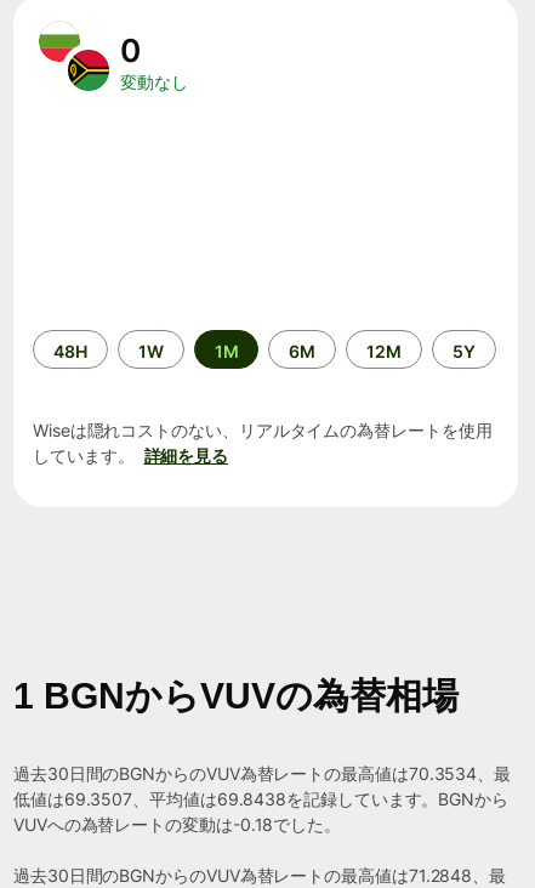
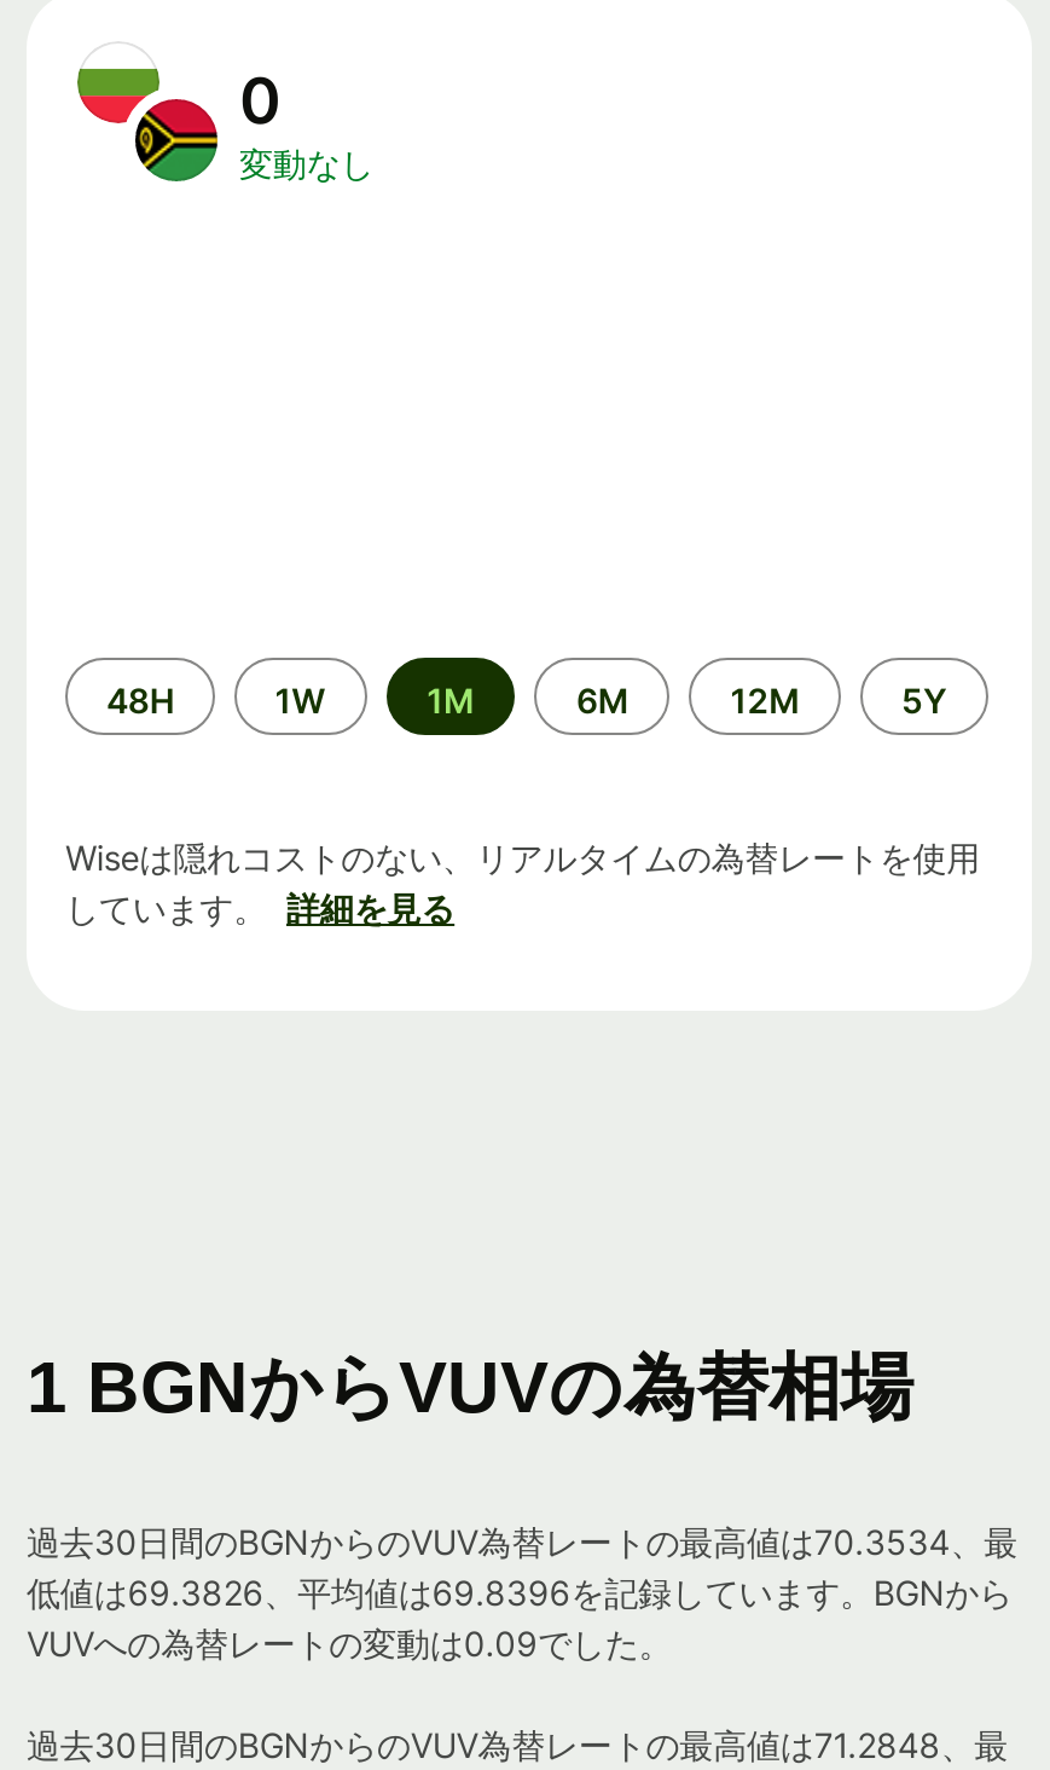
[13,789,508,809] 低値は69.3507、平均値は69.8438を記録しています。BGNから -> [27,1572,1013,1613] 低値は69.3826、平均値は69.8396を記録しています。BGNから
[13,814,341,835] VUVへの為替レートの変動は-0.18でした。 -> [27,1623,672,1664] VUVへの為替レートの変動は0.09でした。

